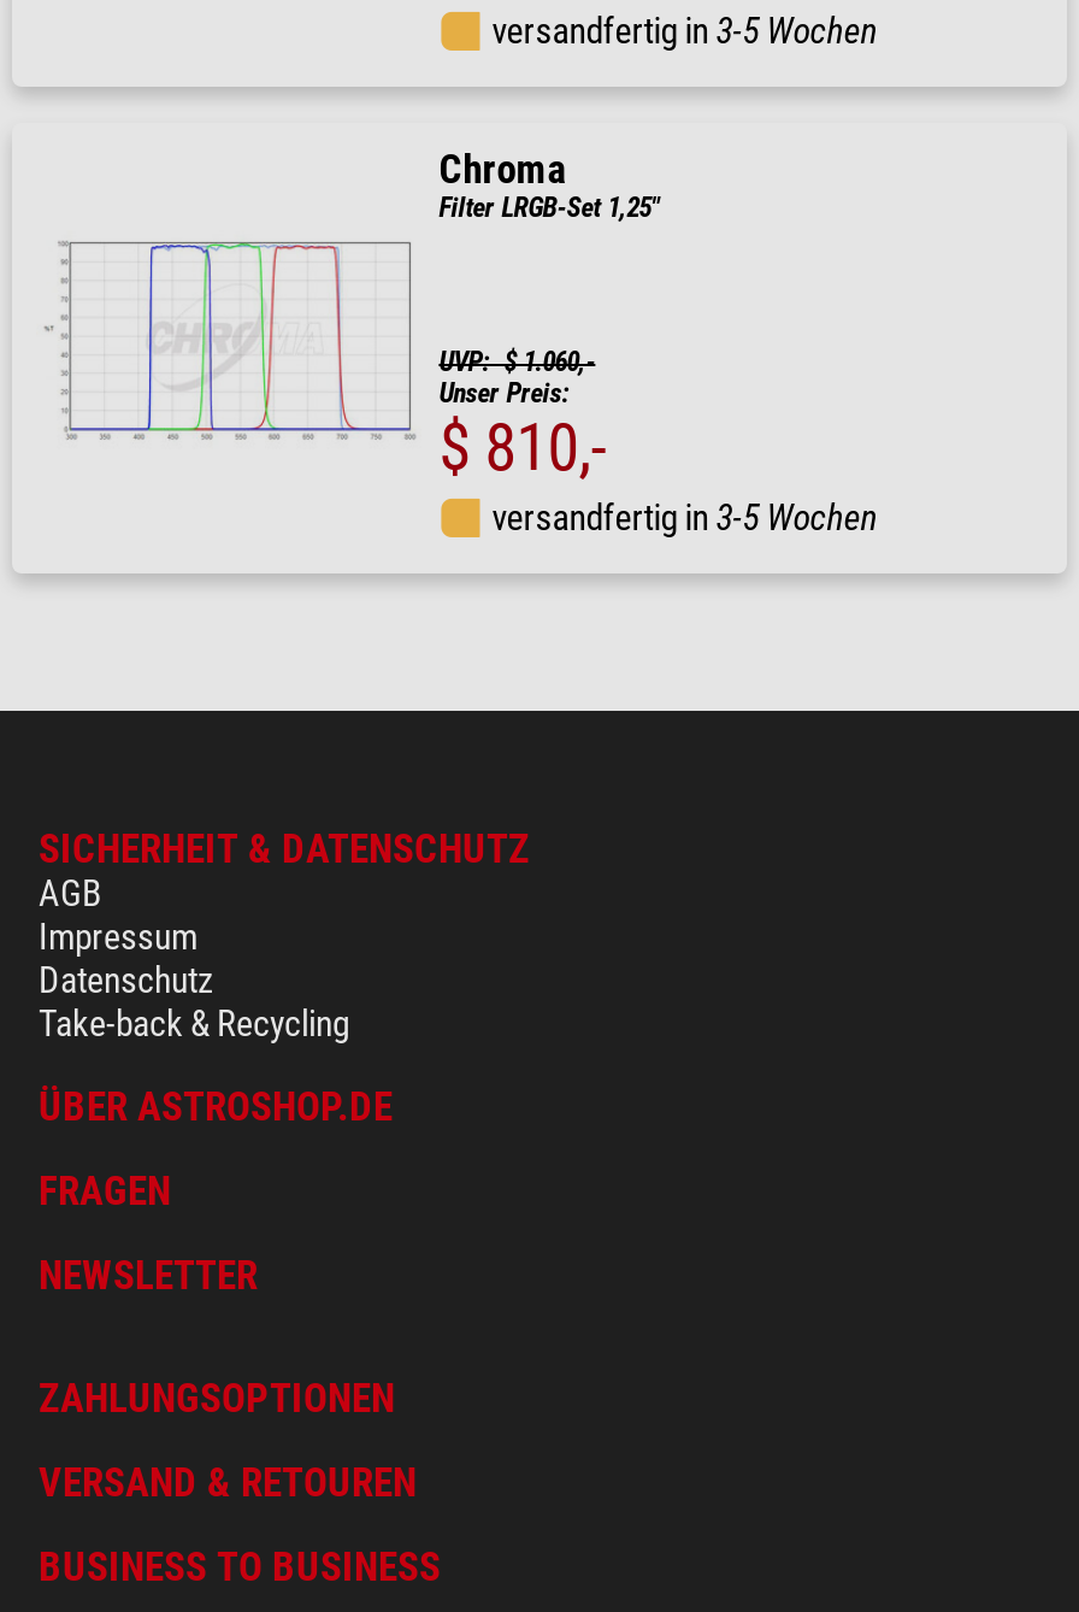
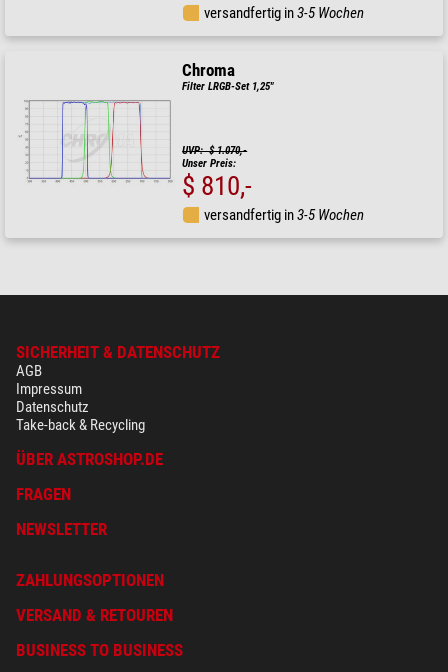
[439,346,595,378] UVP: $ 1.060,- -> [182,144,247,157] UVP: $ 1.070,-

